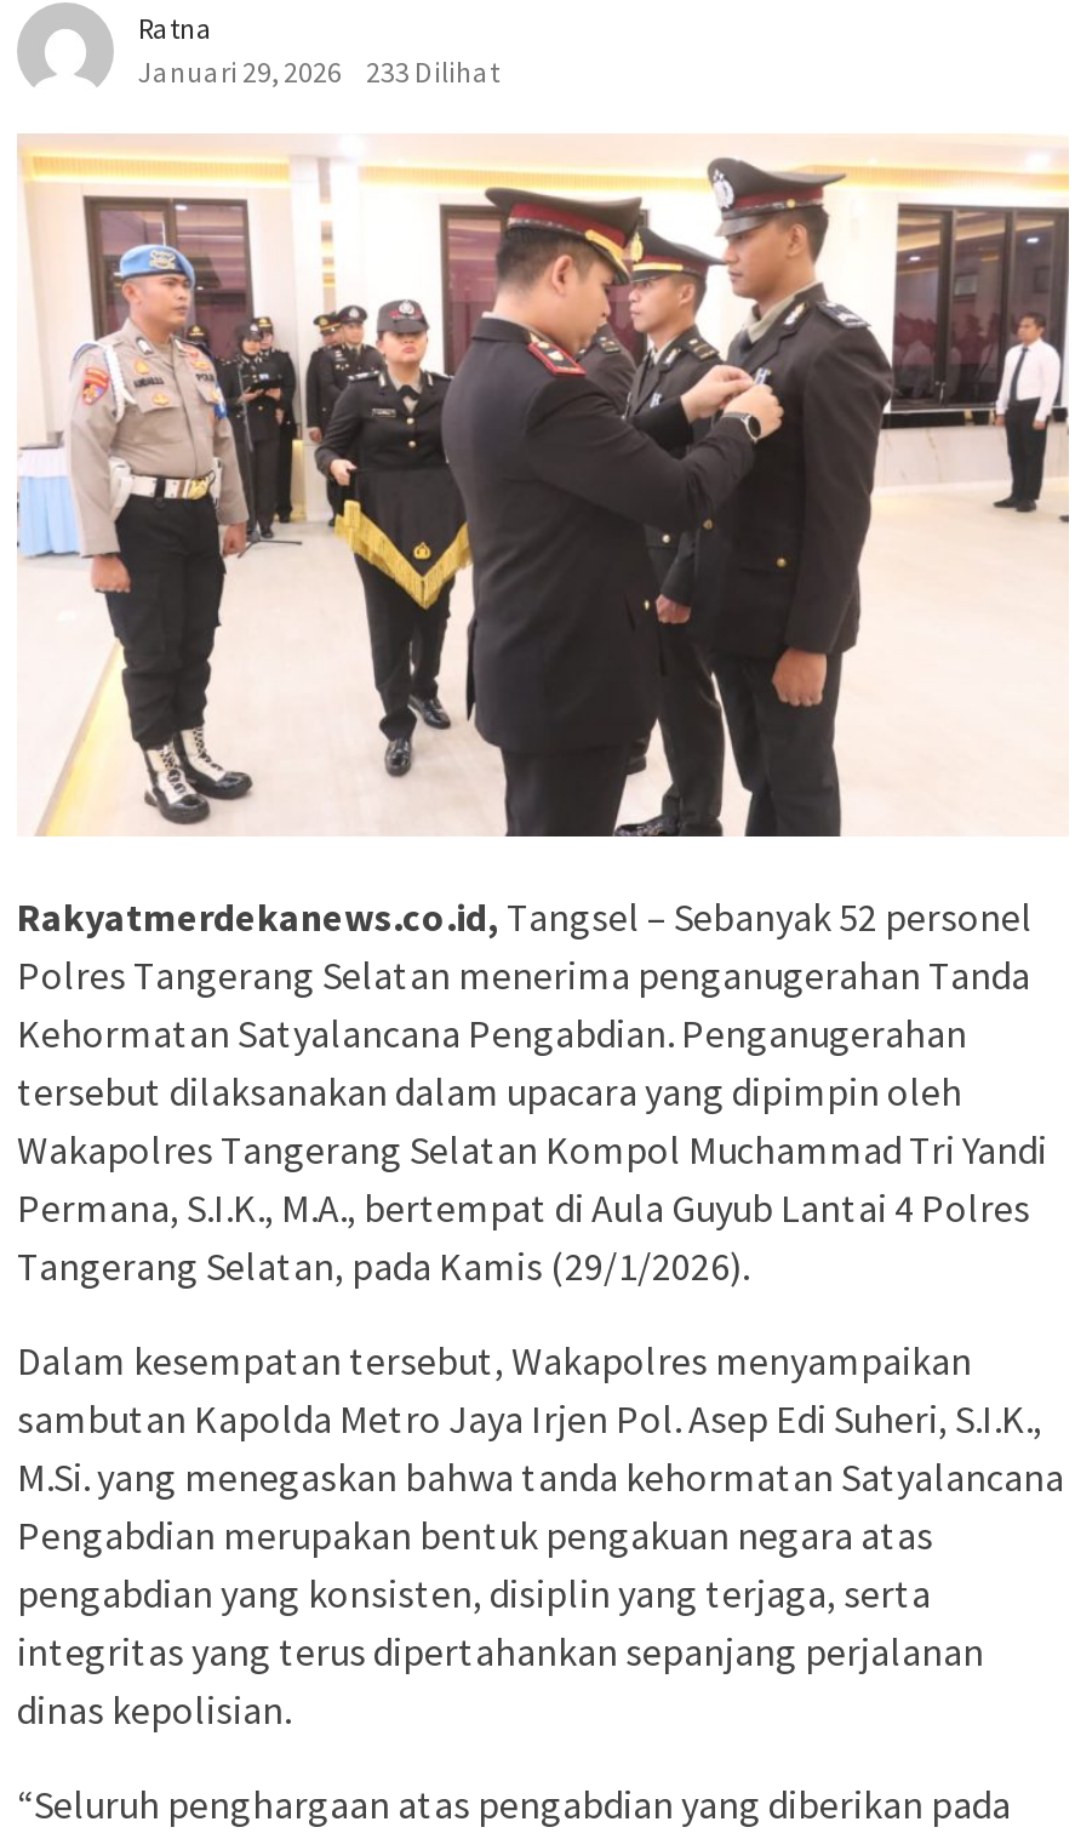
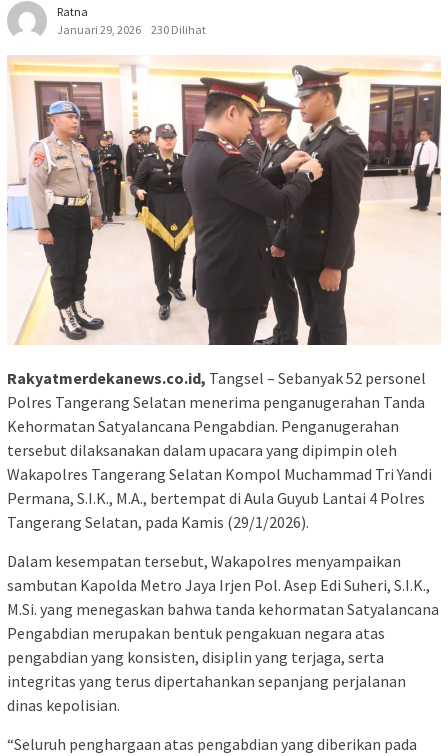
[138,53,499,89] Januari 29, 2026 233 Dilihat -> [57,22,206,37] Januari 29, 2026 230 Dilihat

